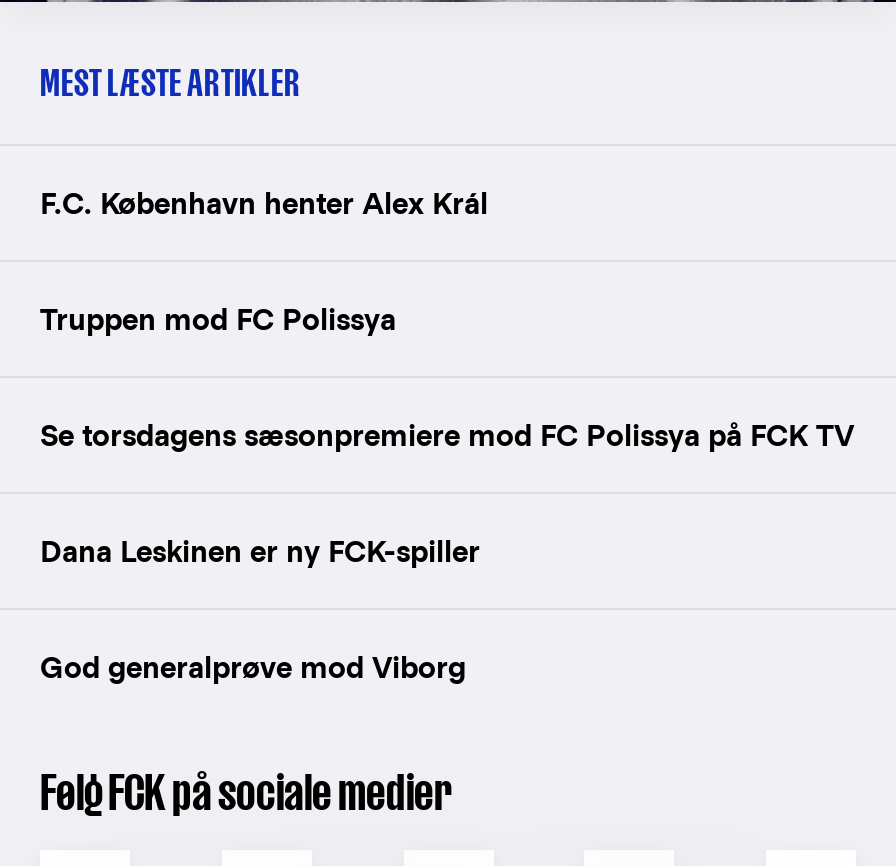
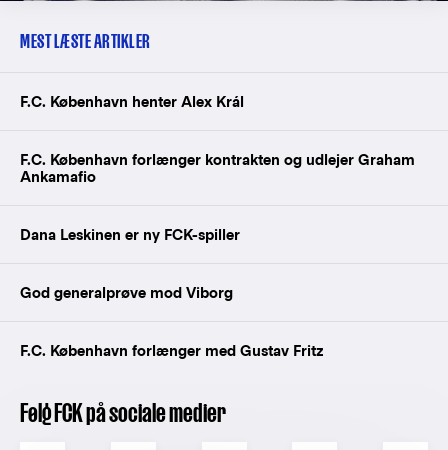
[40,303,854,453] Truppen mod FC Polissya | Se torsdagens sæsonpremiere mod FC Polissya på FCK TV -> [20,151,415,185] F.C. København forlænger kontrakten og udlejer Graham | Ankamafio
moved [40,535,480,685] -> [20,226,240,301]: Dana Leskinen er ny FCK-spiller | God generalprøve mod Viborg
none -> [20,342,323,359] F.C. København forlænger med Gustav Fritz

